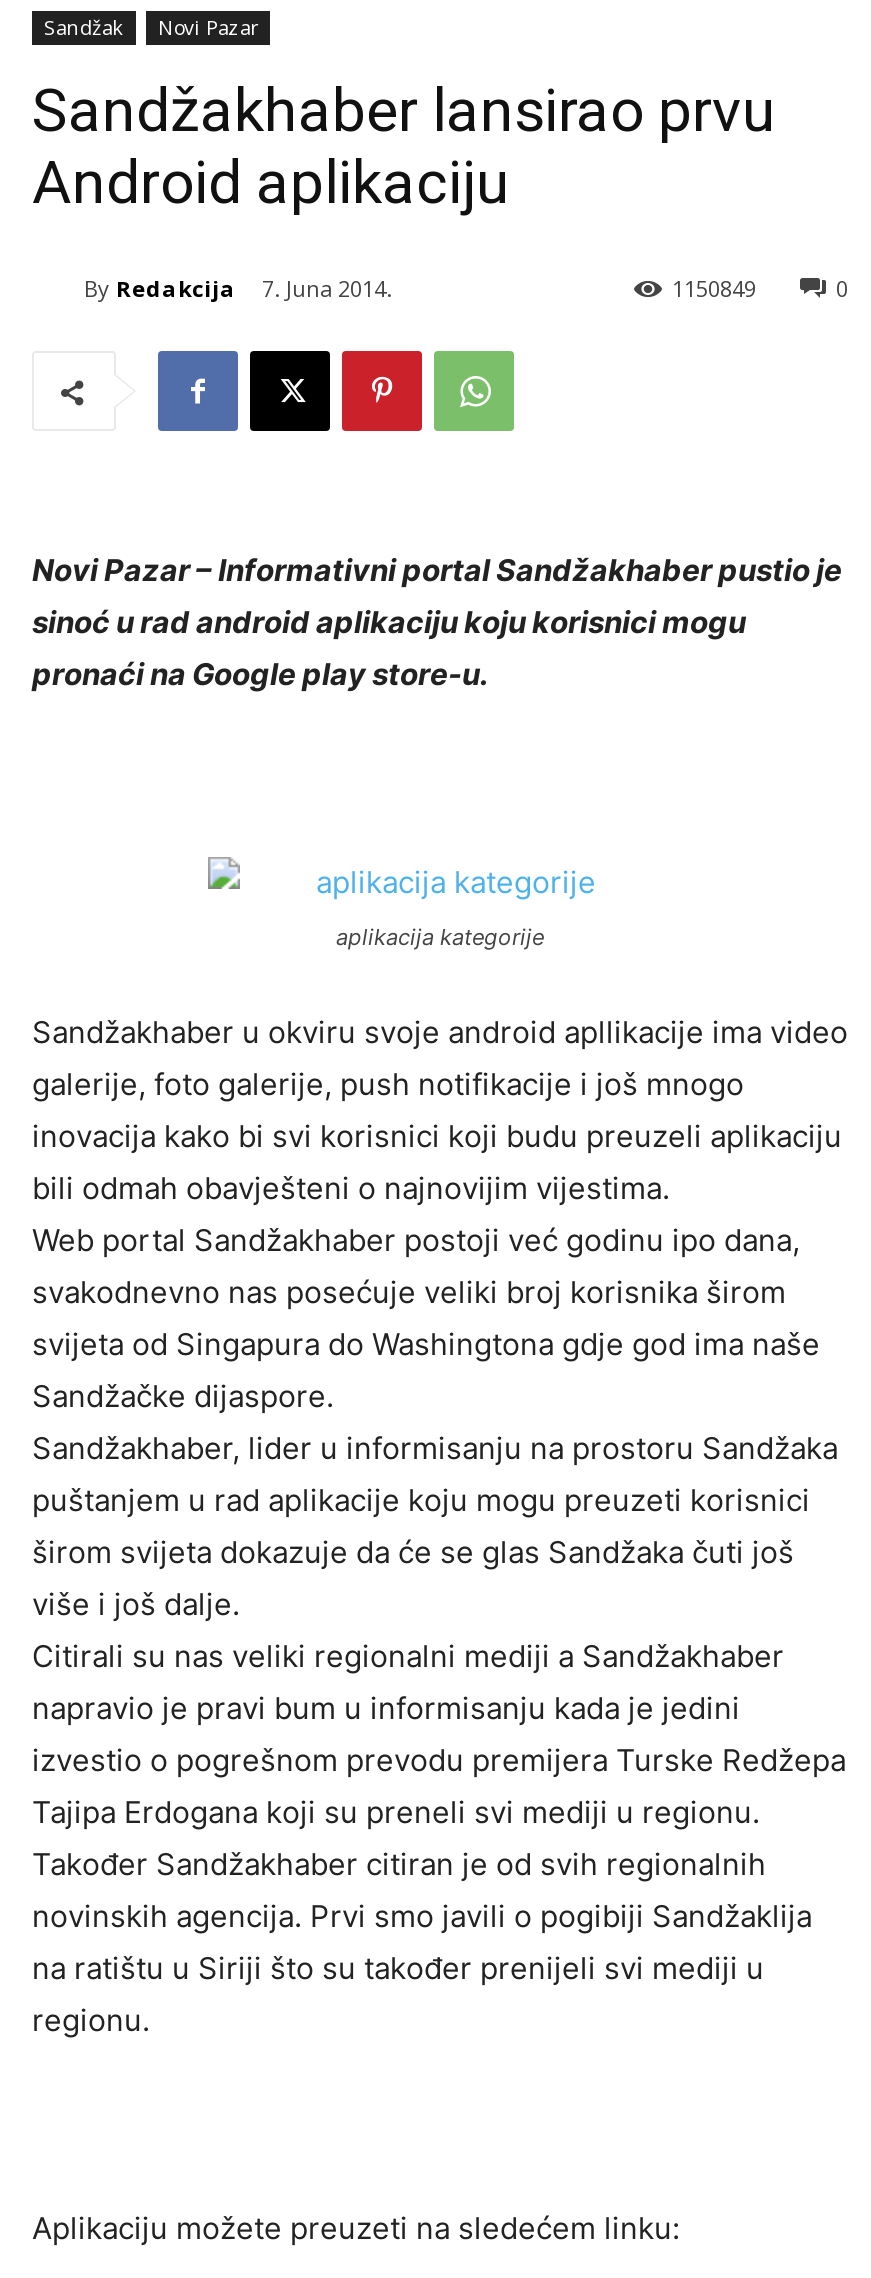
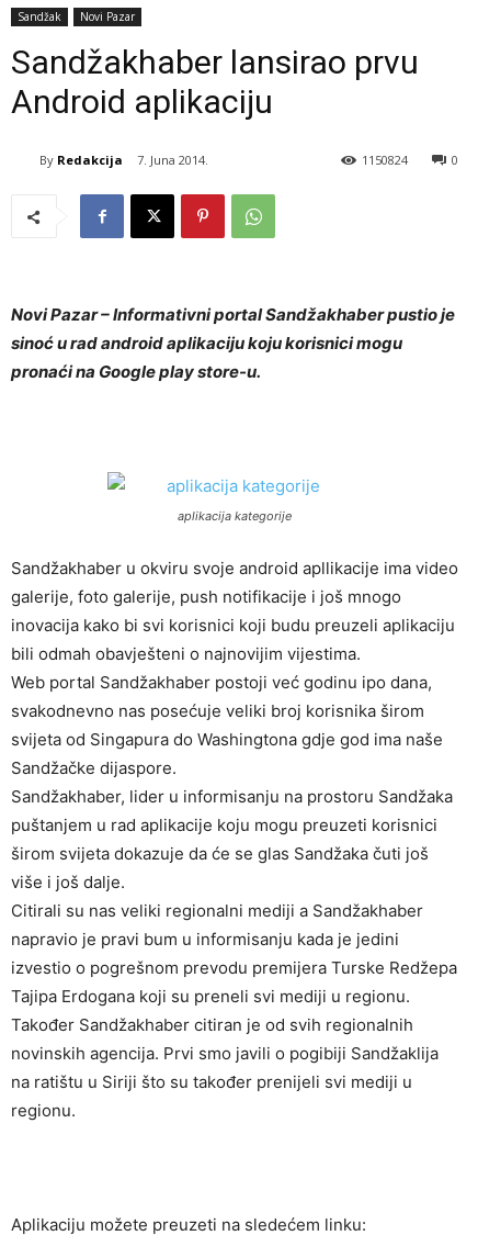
[672,273,756,303] 1150849 -> [362,152,408,168] 1150824

